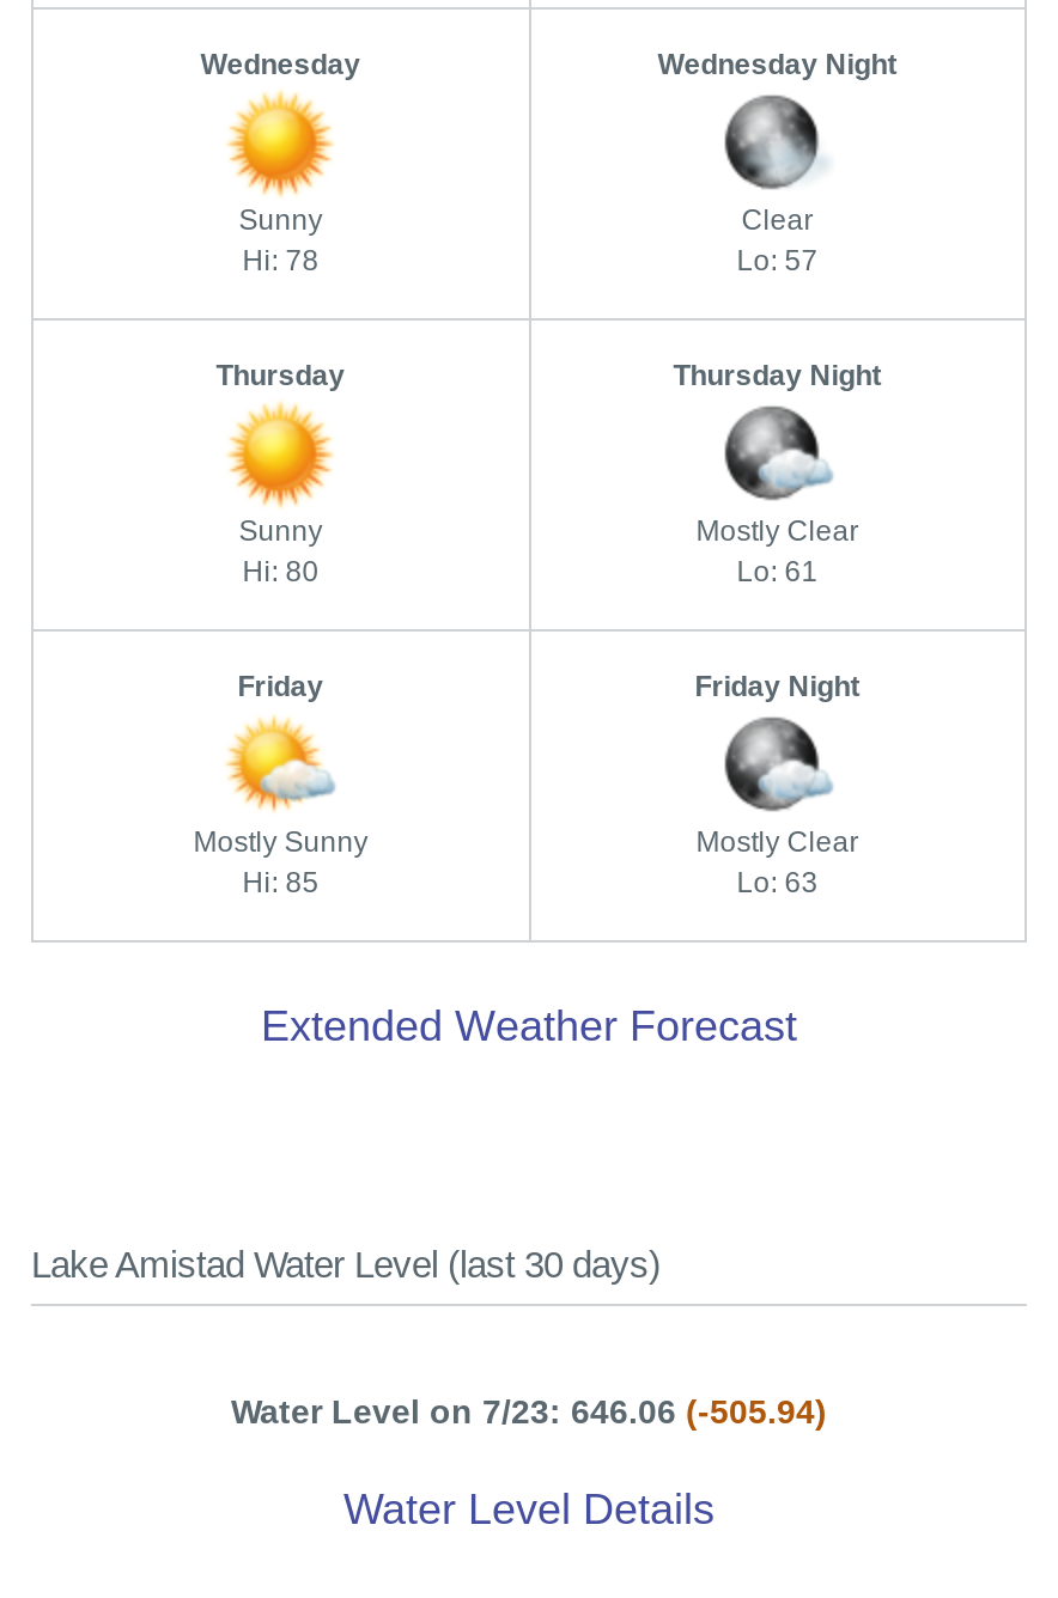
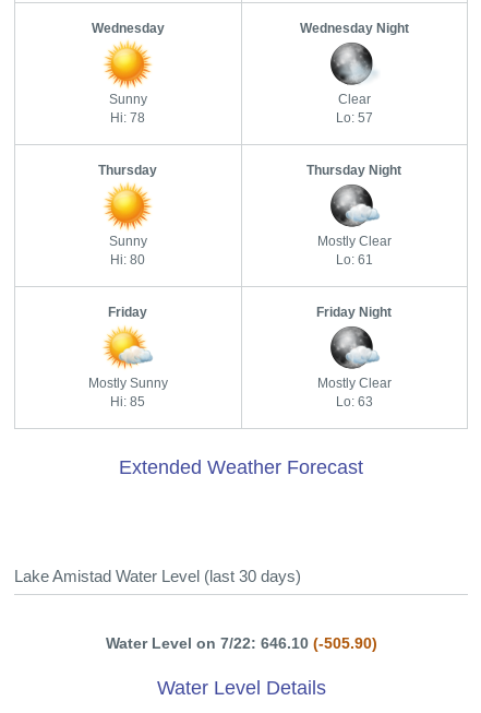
[231,1392,827,1431] Water Level on 7/23: 646.06 (-505.94) -> [105,634,377,652] Water Level on 7/22: 646.10 (-505.90)

